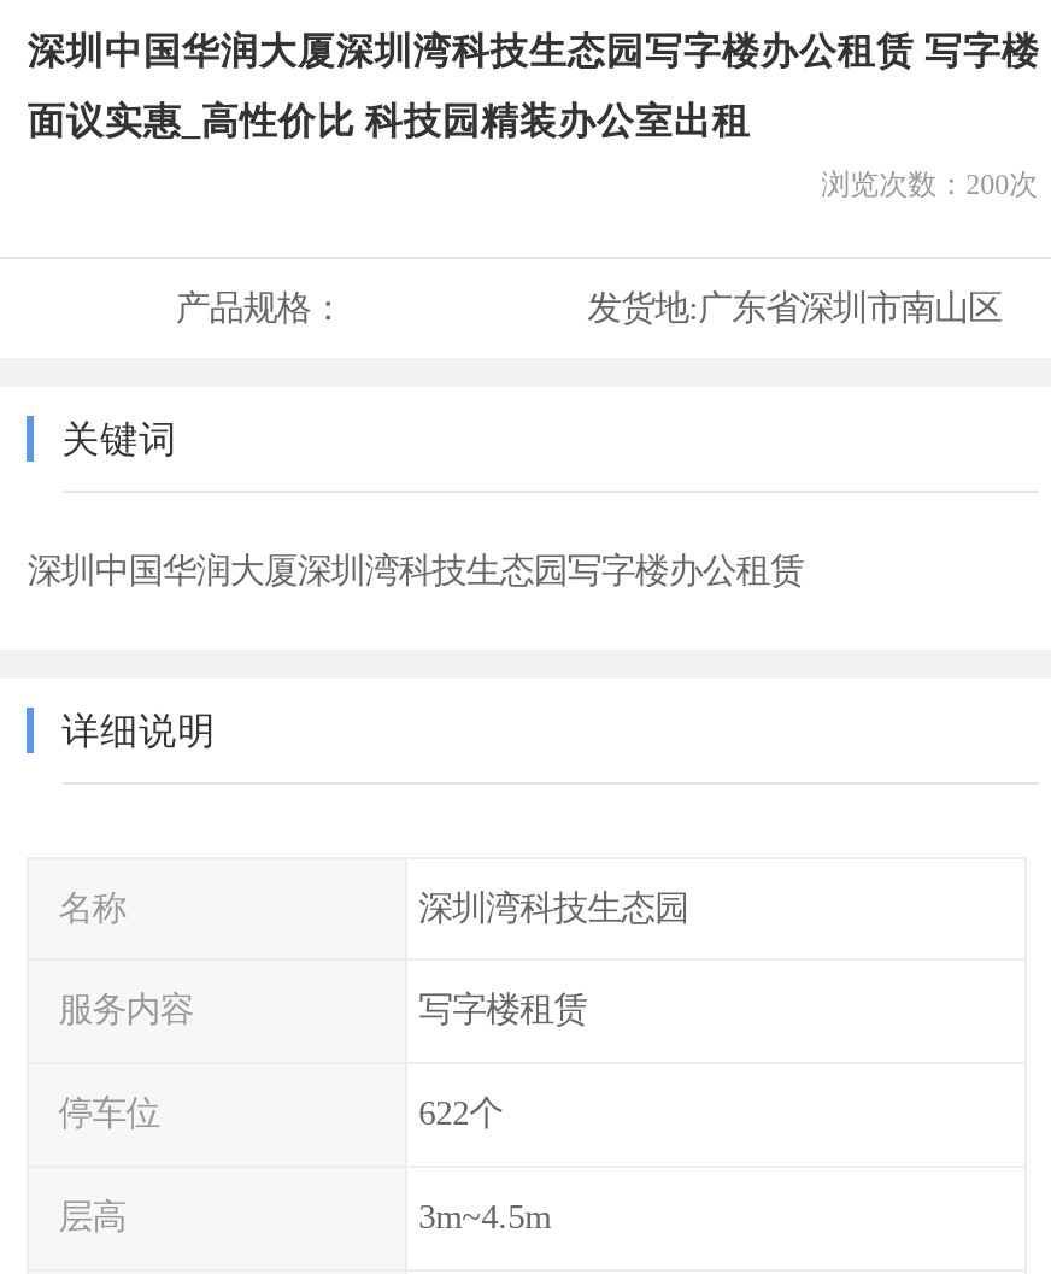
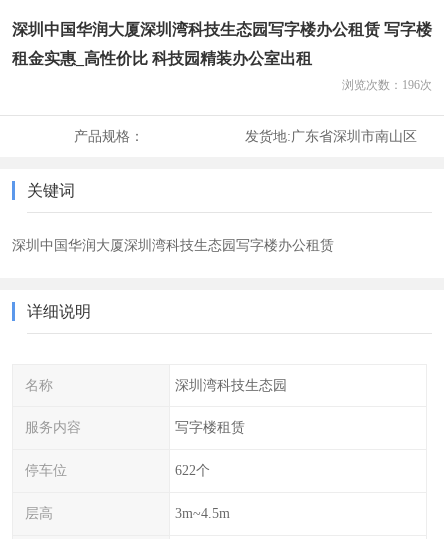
[27,99,750,140] 面议实惠_高性价比 科技园精装办公室出租 -> [12,50,312,67] 租金实惠_高性价比 科技园精装办公室出租
[821,167,1038,200] 浏览次数：200次 -> [342,78,432,92] 浏览次数：196次

